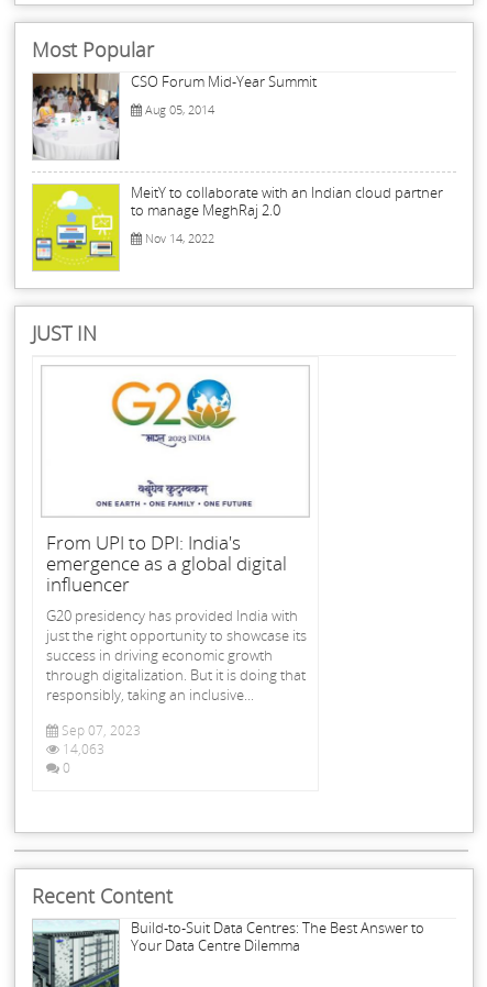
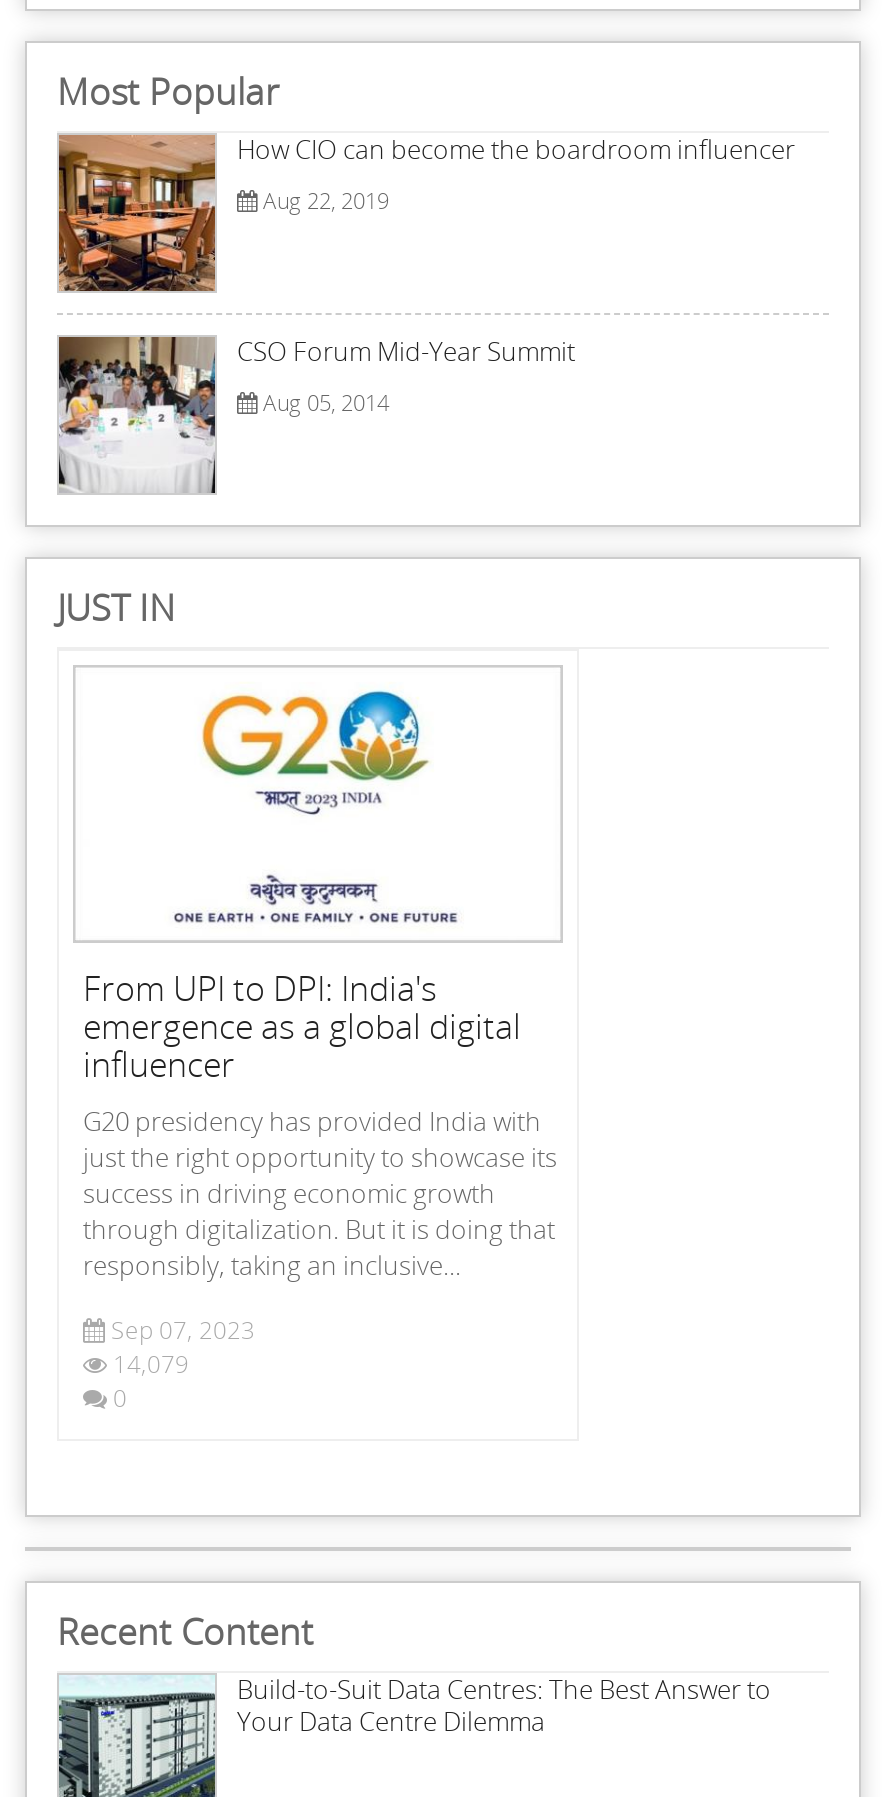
none -> [57,131,795,293] [image] | How CIO can become the boardroom influencer | Aug 22, 2019
moved [31,71,317,160] -> [55,333,575,495]: [image] | CSO Forum Mid-Year Summit | Aug 05, 2014
[32,183,443,271] [image] | MeitY to collaborate with an Indian cloud partner | to manage MeghRaj 2.0 | Nov 14, 2022 -> none
[59,740,104,758] 14,063 -> [107,1347,189,1381] 14,079

